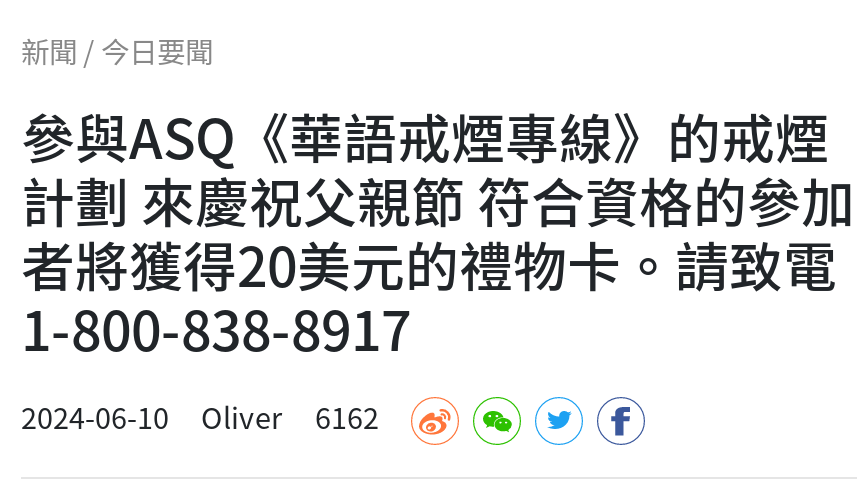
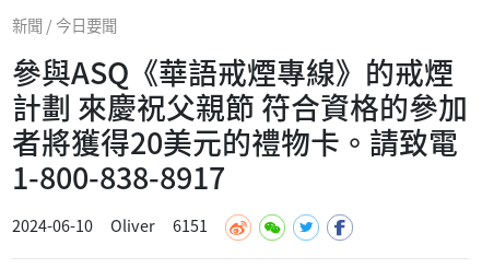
[21,395,379,437] 2024-06-10 Oliver 6162 -> [12,213,208,236] 2024-06-10 Oliver 6151

